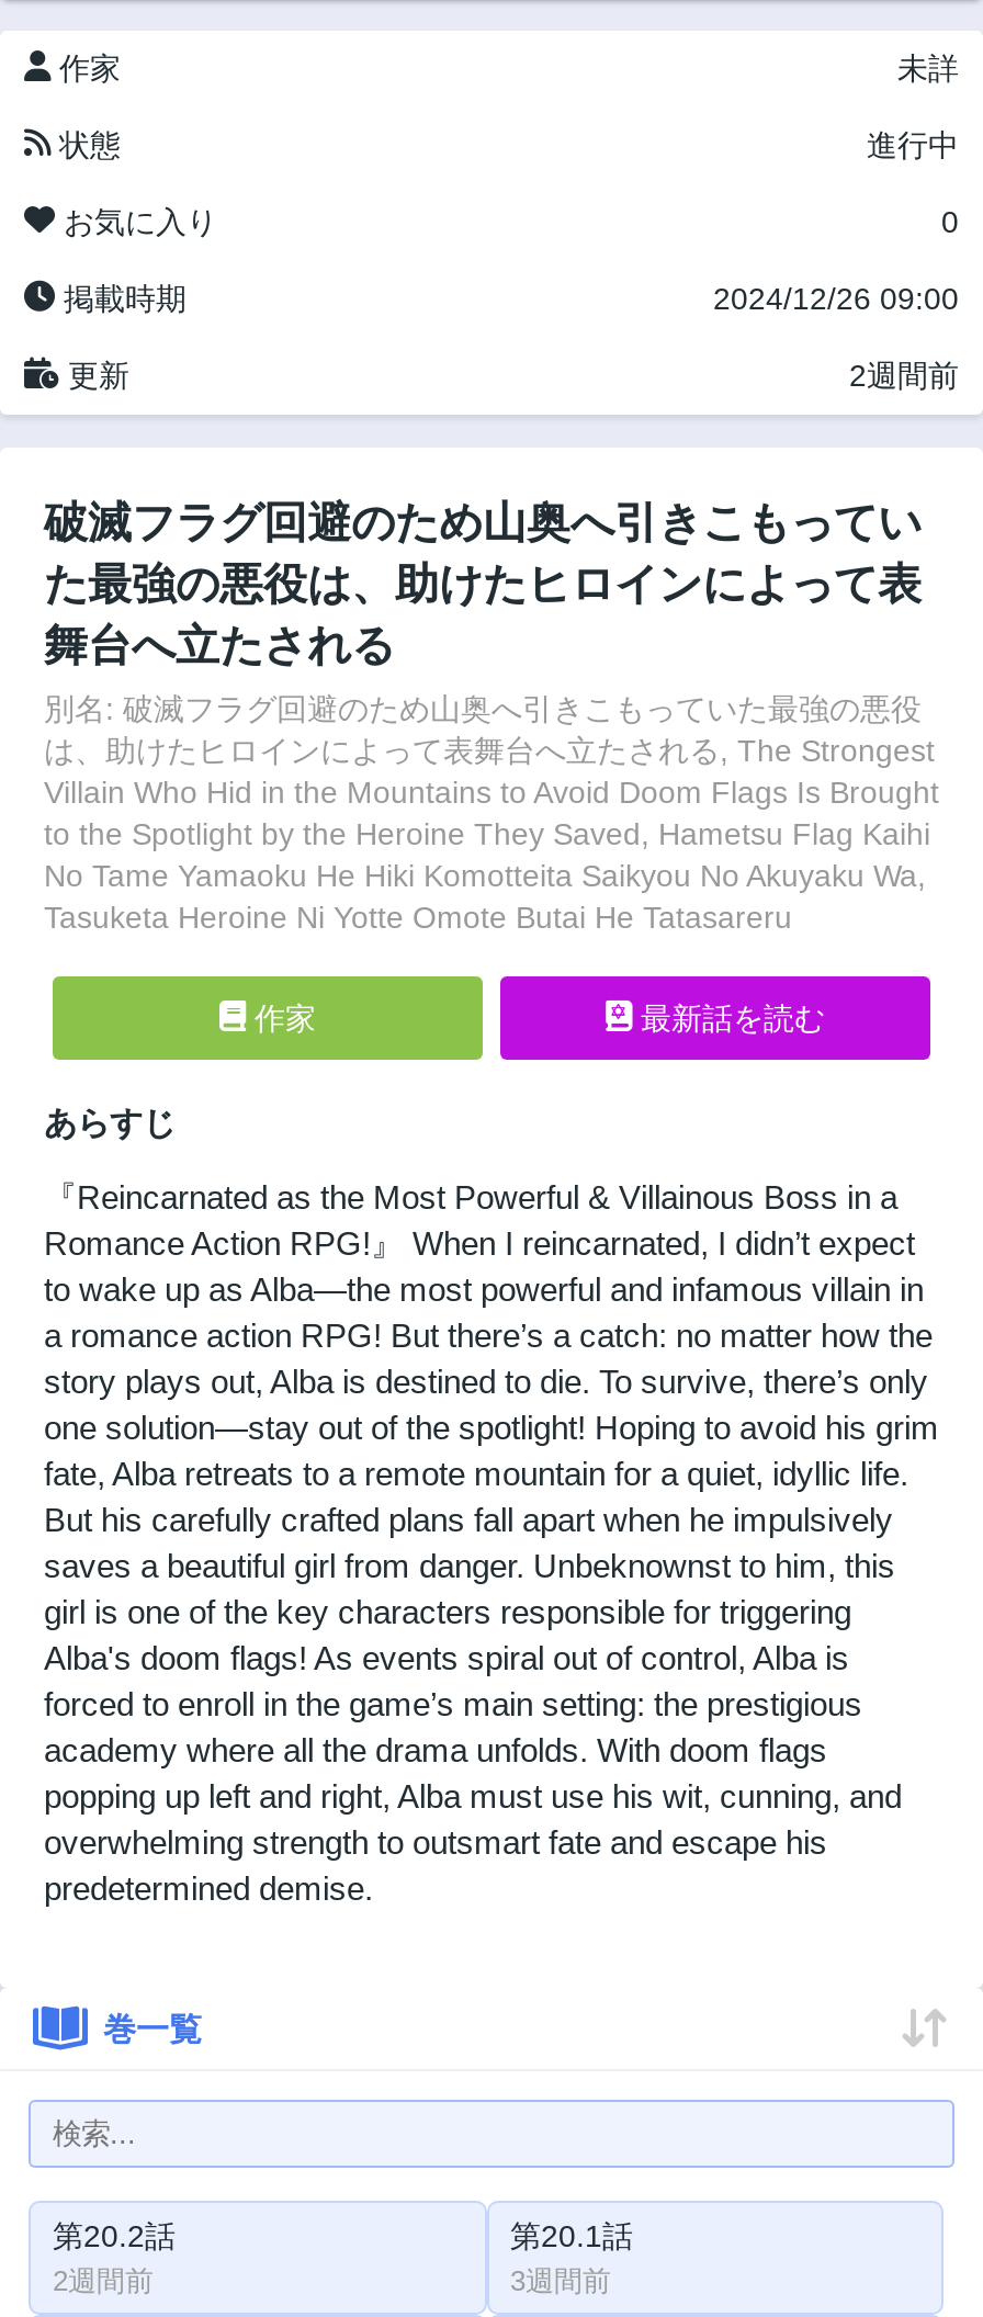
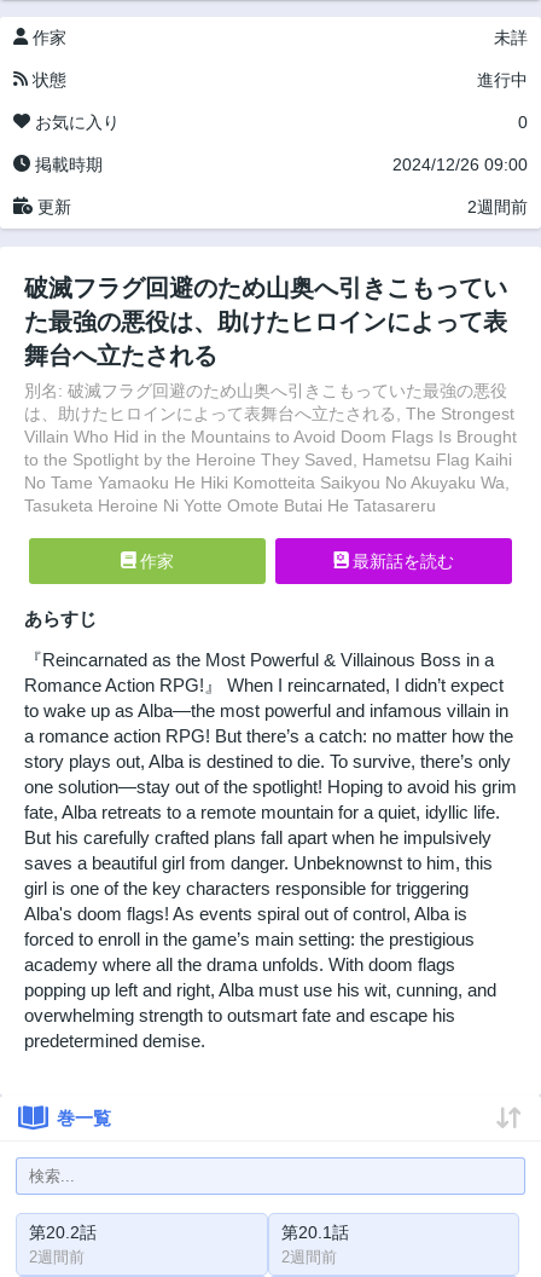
[510,2264,611,2297] 3週間前 -> [281,1248,336,1266] 2週間前

